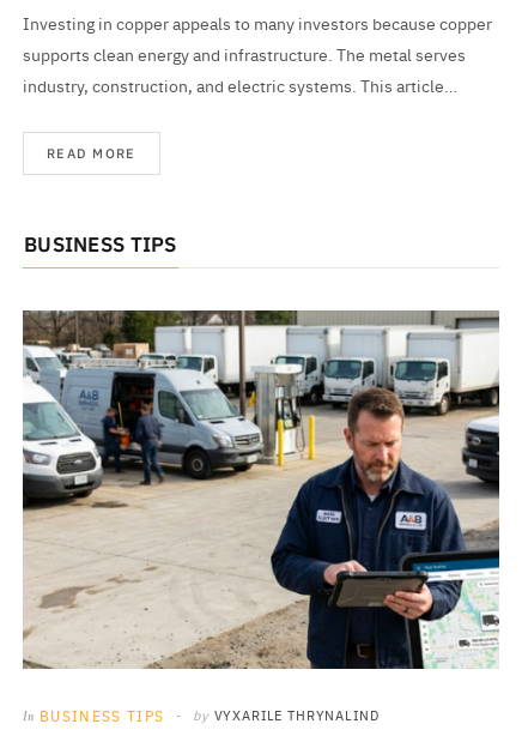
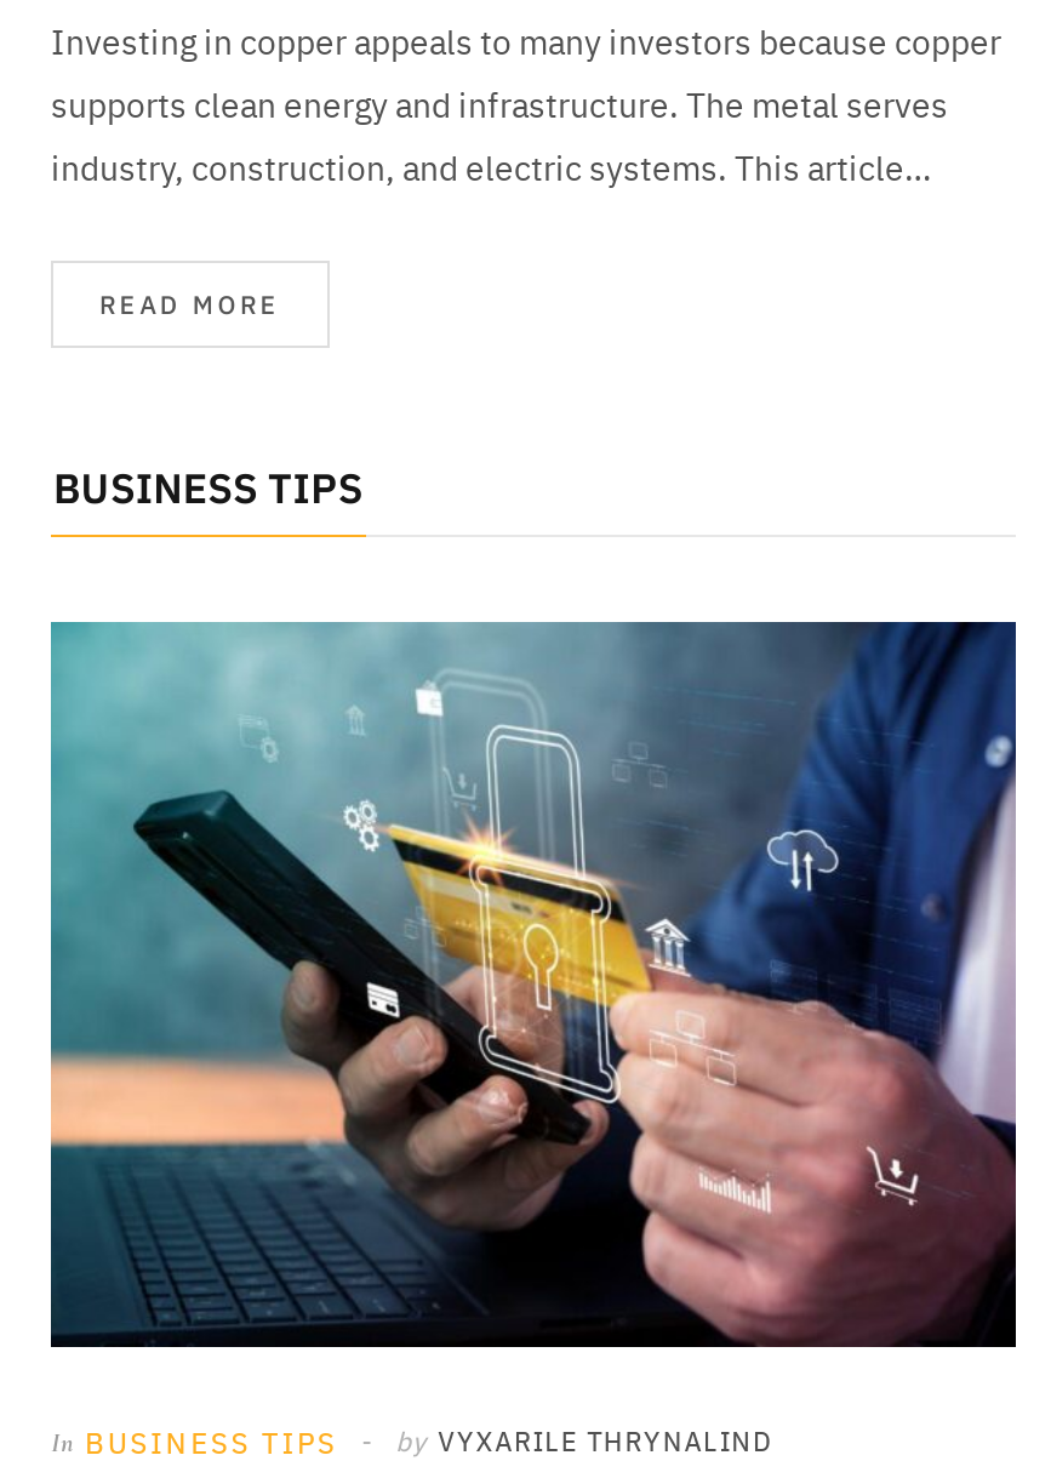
[22,309,500,670] [image] -> [48,620,1018,1349] [image]

